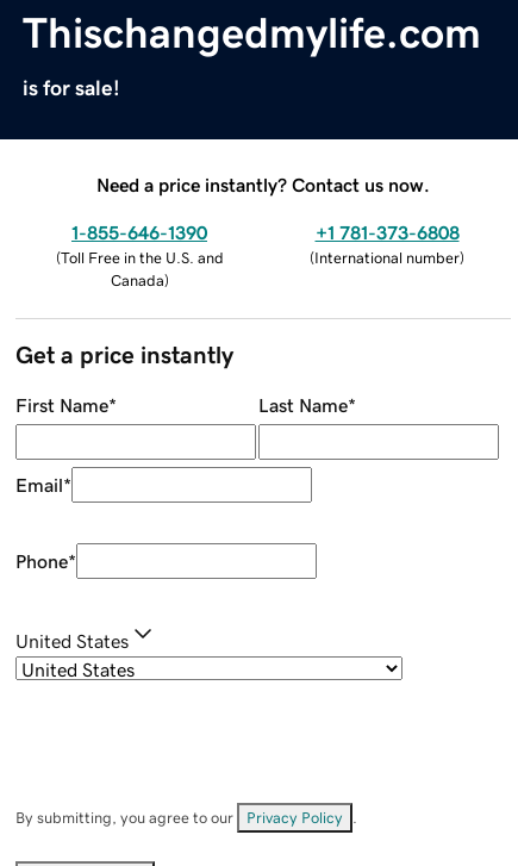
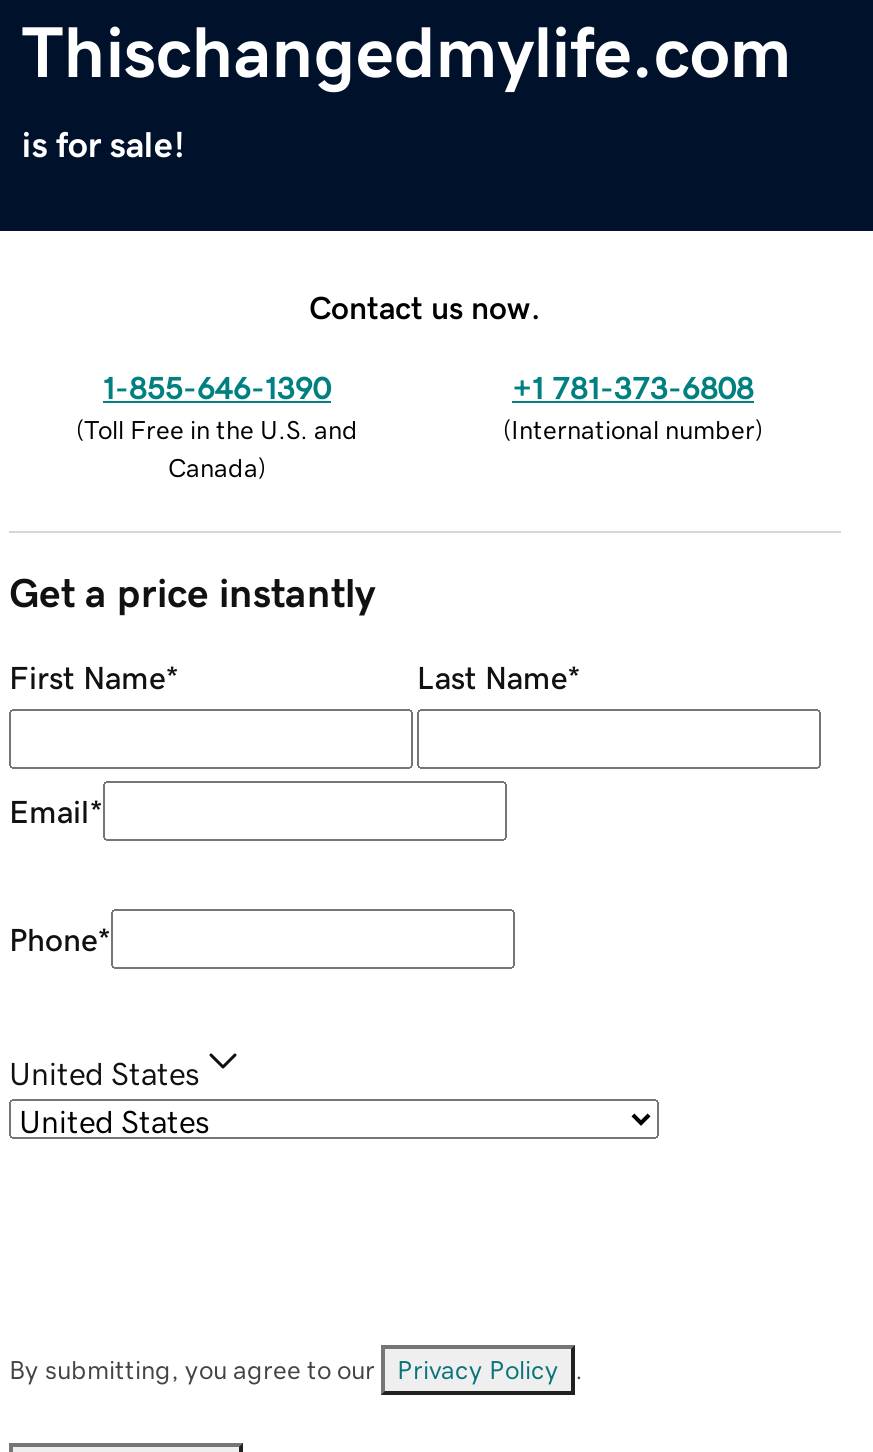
[96,175,430,194] Need a price instantly? Contact us now. -> [309,290,541,322] Contact us now.

